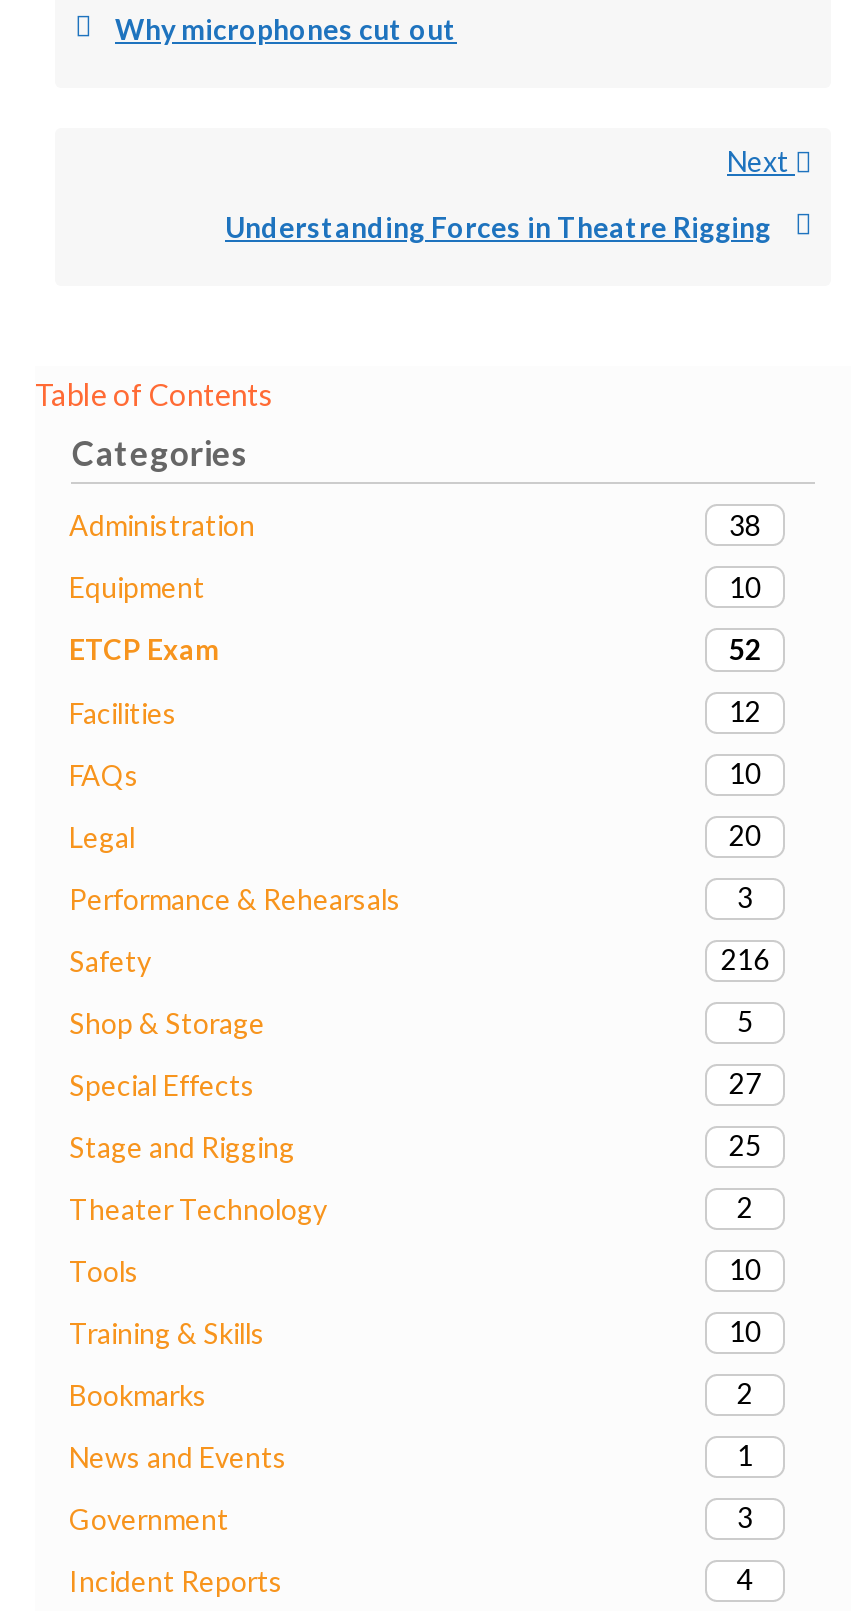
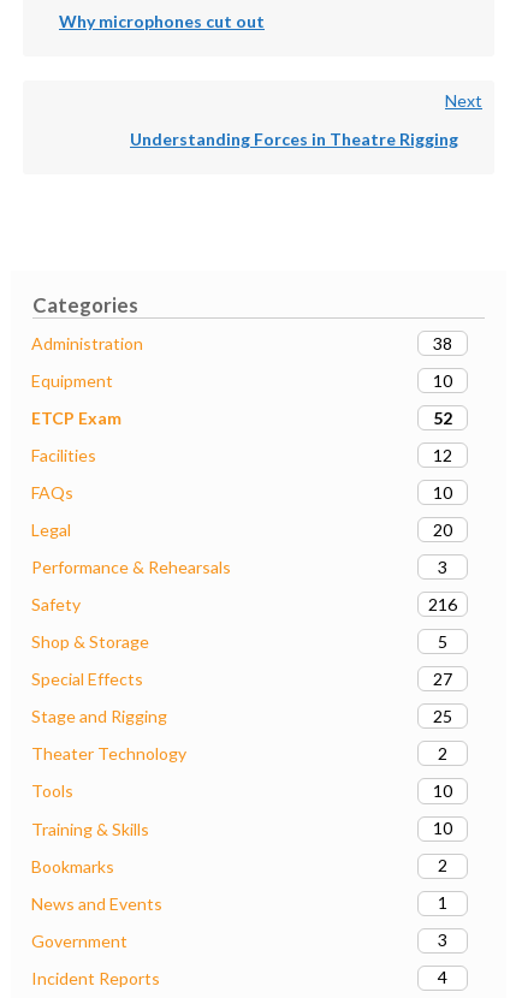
[35,376,273,412] Table of Contents -> none

